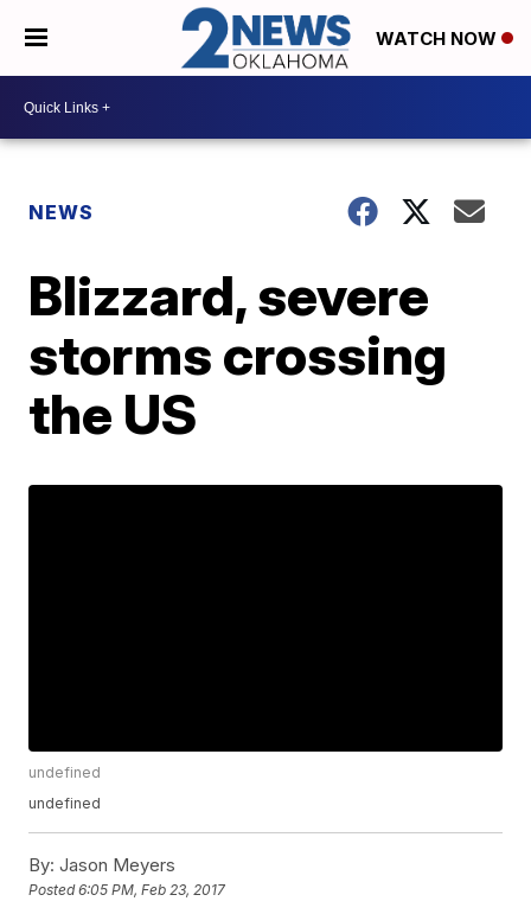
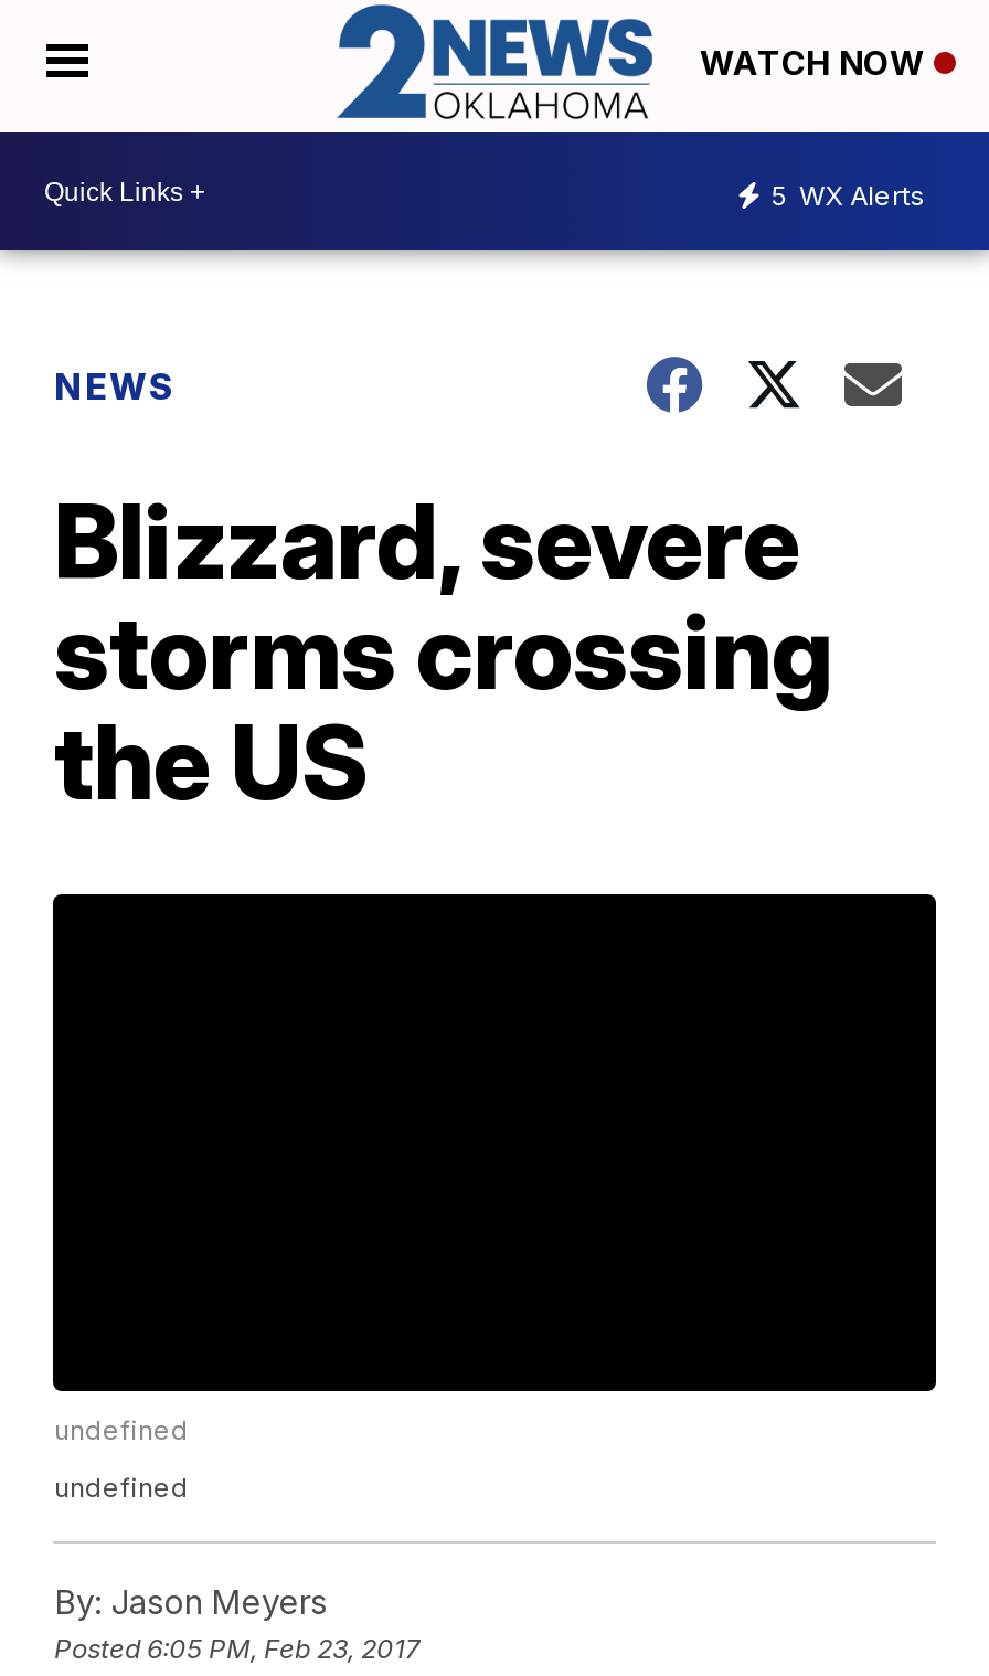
none -> [770,178,925,211] 5 WX Alerts

